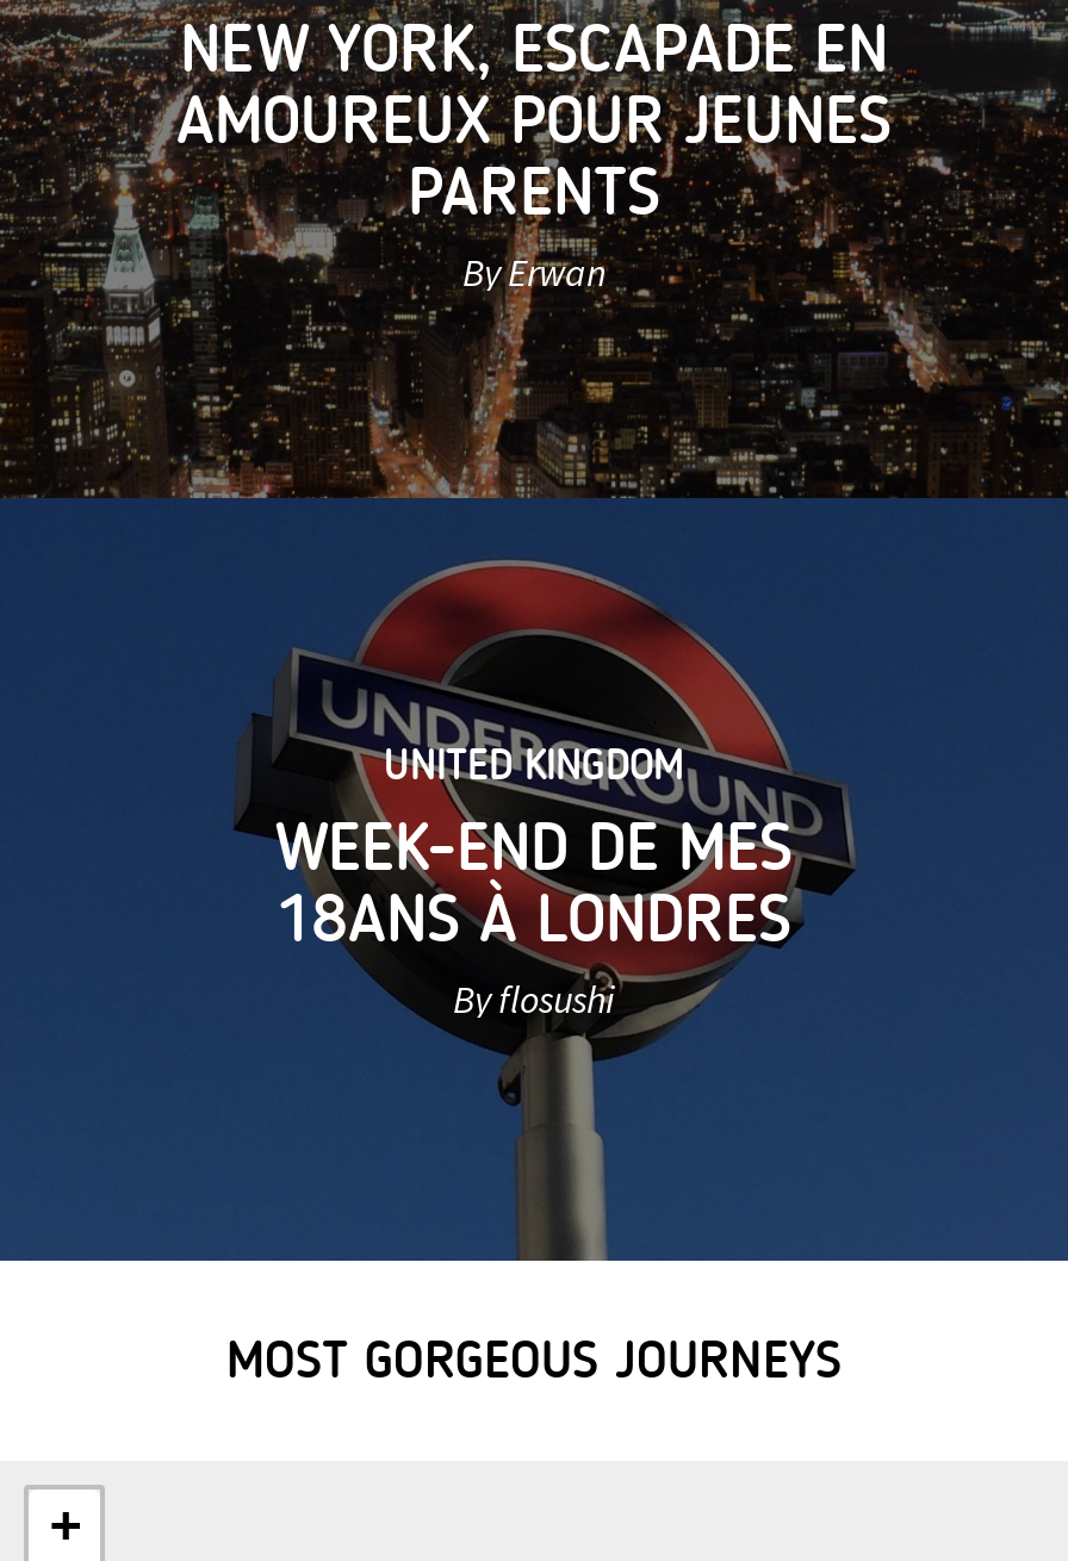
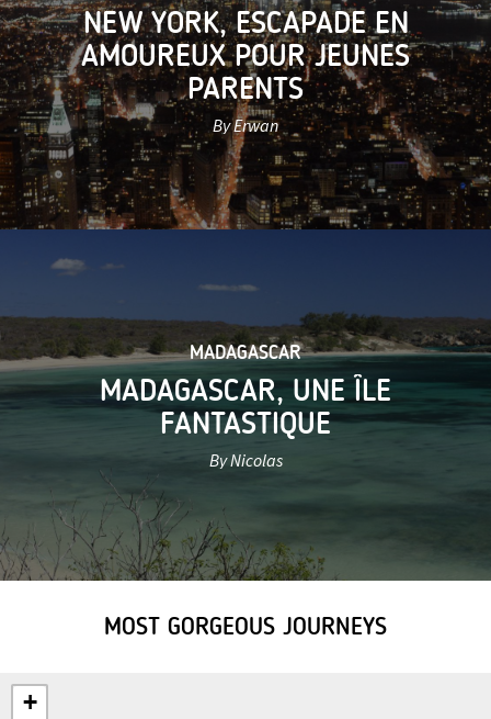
[7,560,1061,1261] [image] | UNITED KINGDOM | WEEK-END DE MES | 18ANS À LONDRES | By flosushi -> [3,258,488,581] [image] | MADAGASCAR | MADAGASCAR, UNE ÎLE | FANTASTIQUE | By Nicolas

